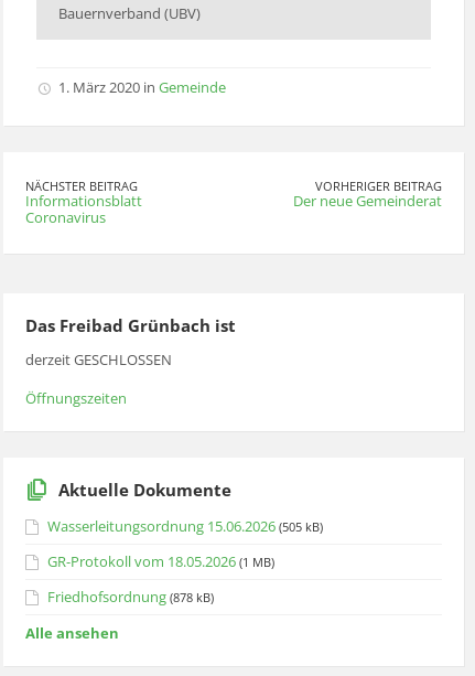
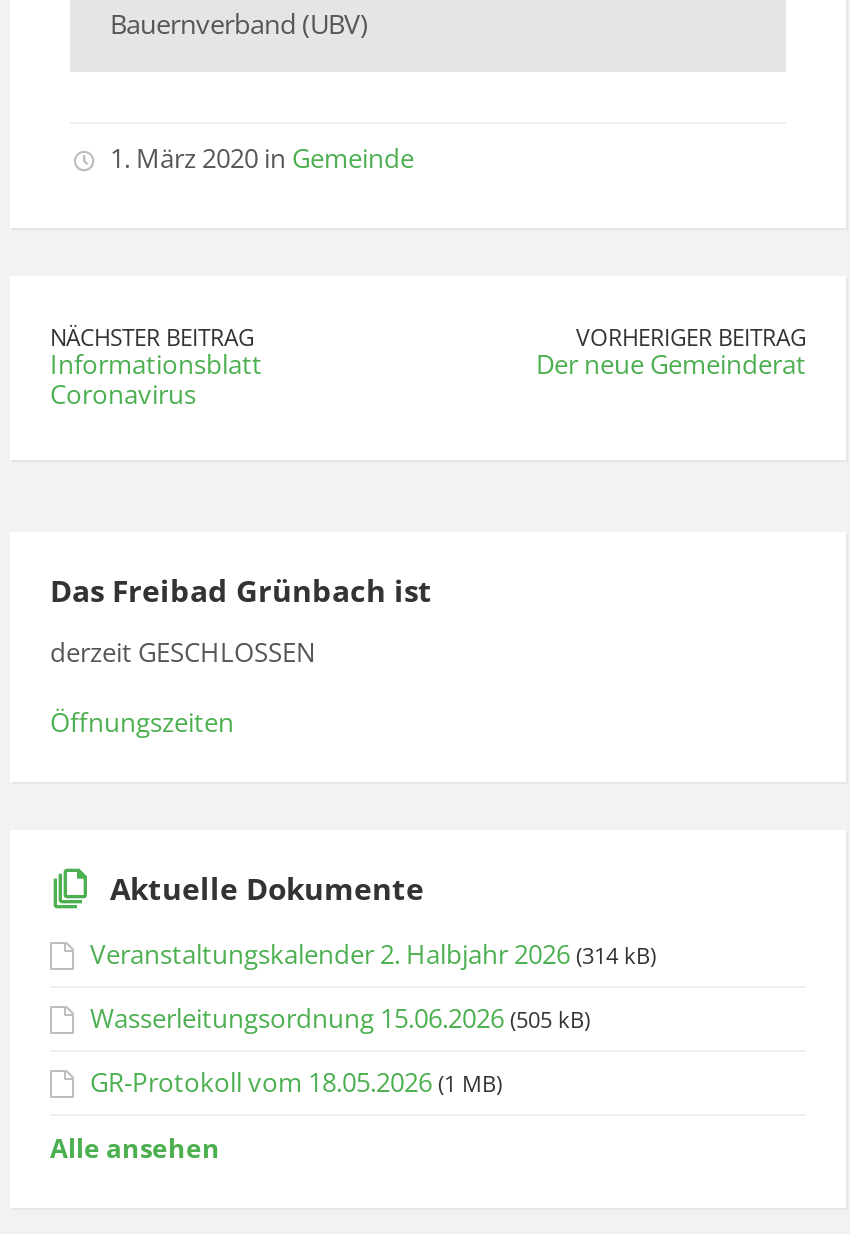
none -> [90,936,656,972] Veranstaltungskalender 2. Halbjahr 2026 (314 kB)
moved [47,516,323,571] -> [90,1000,590,1100]: Wasserleitungsordnung 15.06.2026 (505 kB) | GR-Protokoll vom 18.05.2026 (1 MB)
[47,587,214,607] Friedhofsordnung (878 kB) -> none

